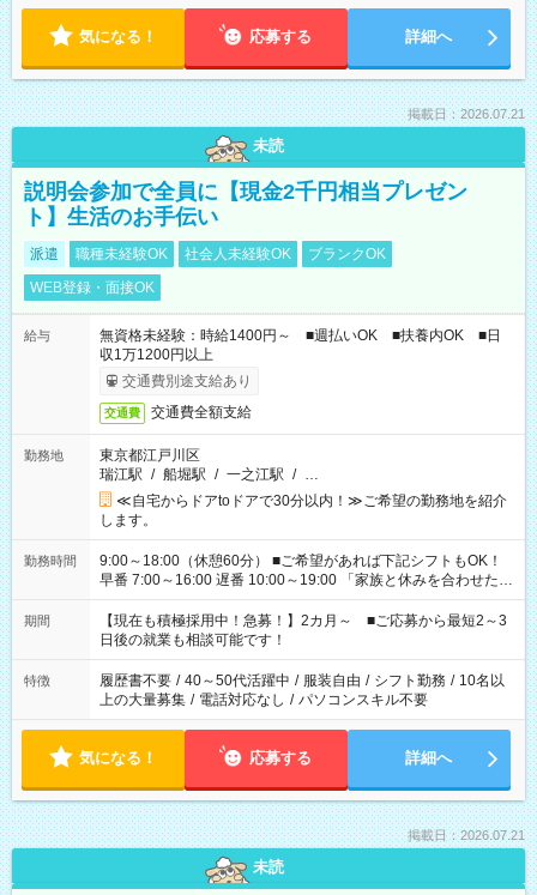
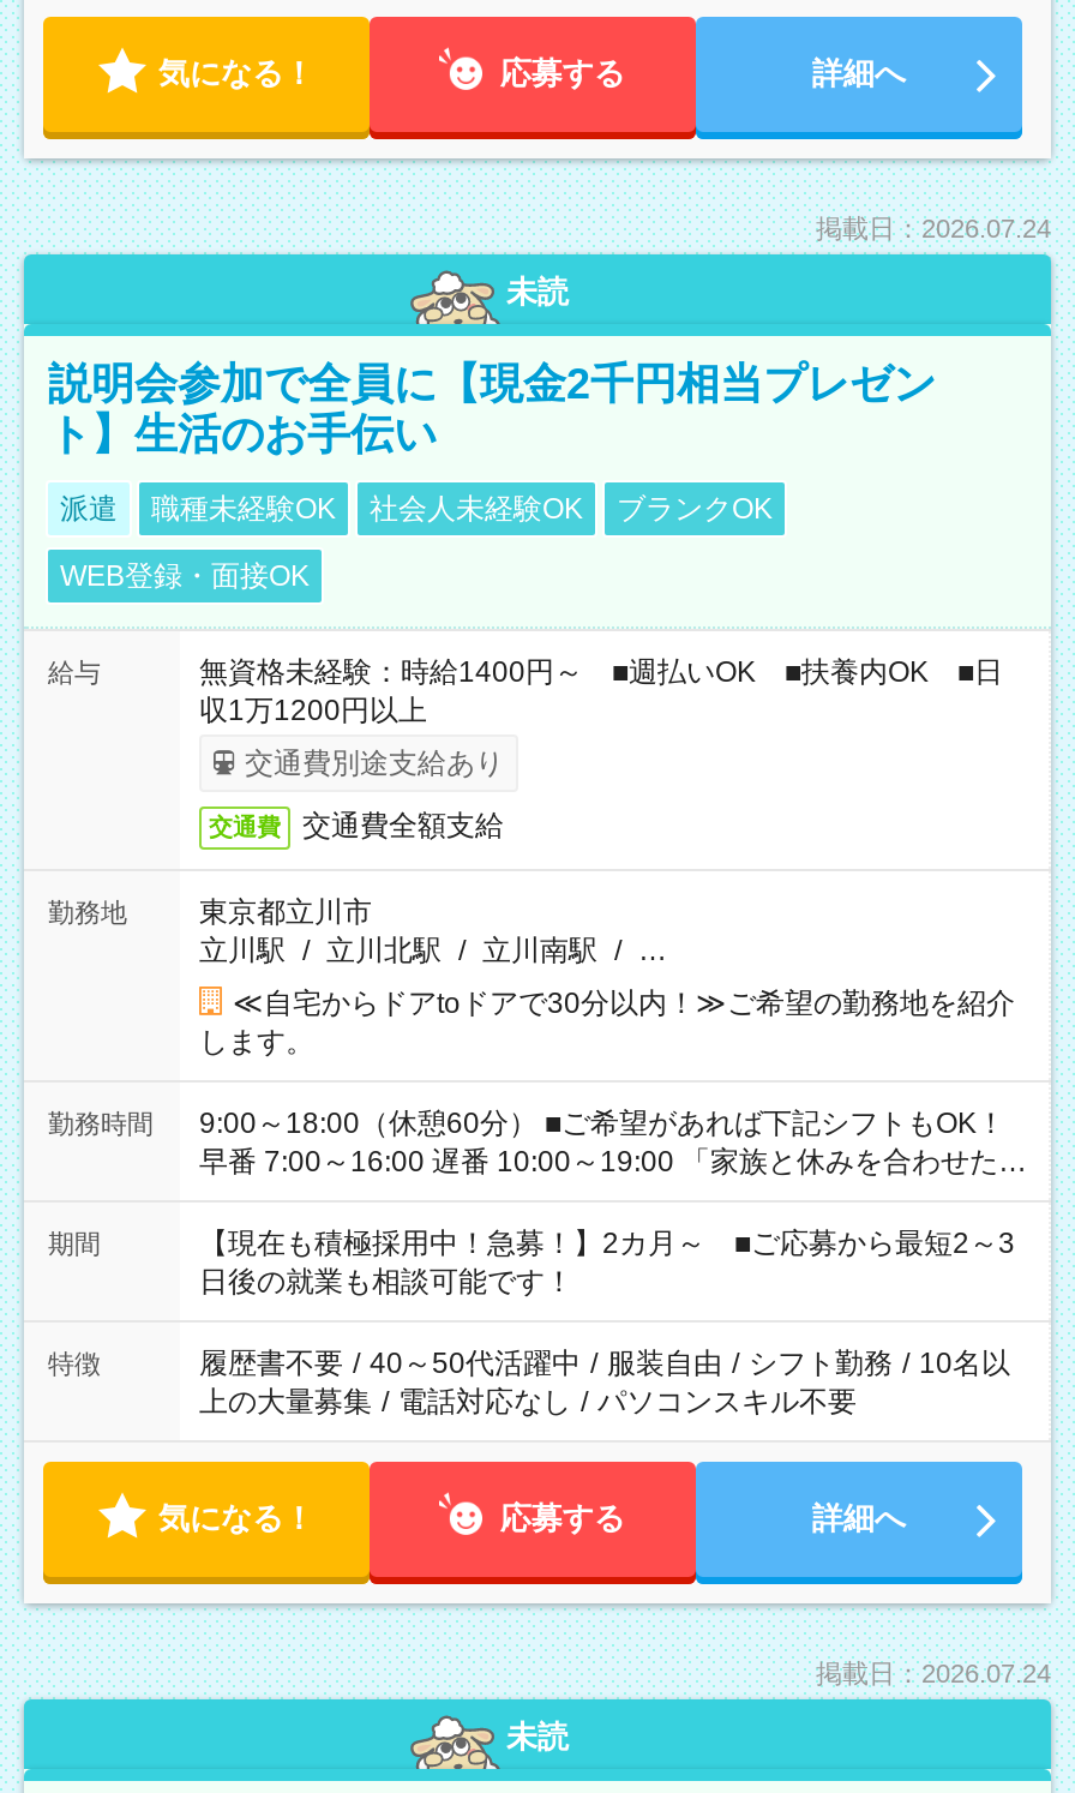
[408,107,525,121] 掲載日：2026.07.21 -> [816,214,1051,242] 掲載日：2026.07.24
[99,447,319,483] 東京都江戸川区 | 瑞江駅 / 船堀駅 / 一之江駅 / … -> [199,895,667,967] 東京都立川市 | 立川駅 / 立川北駅 / 立川南駅 / …
[408,828,525,842] 掲載日：2026.07.21 -> [816,1659,1051,1687] 掲載日：2026.07.24

